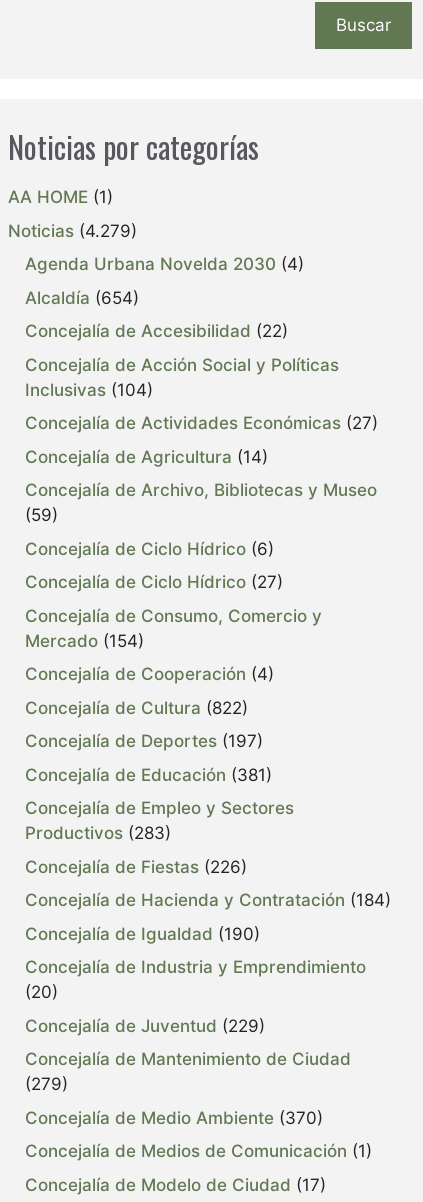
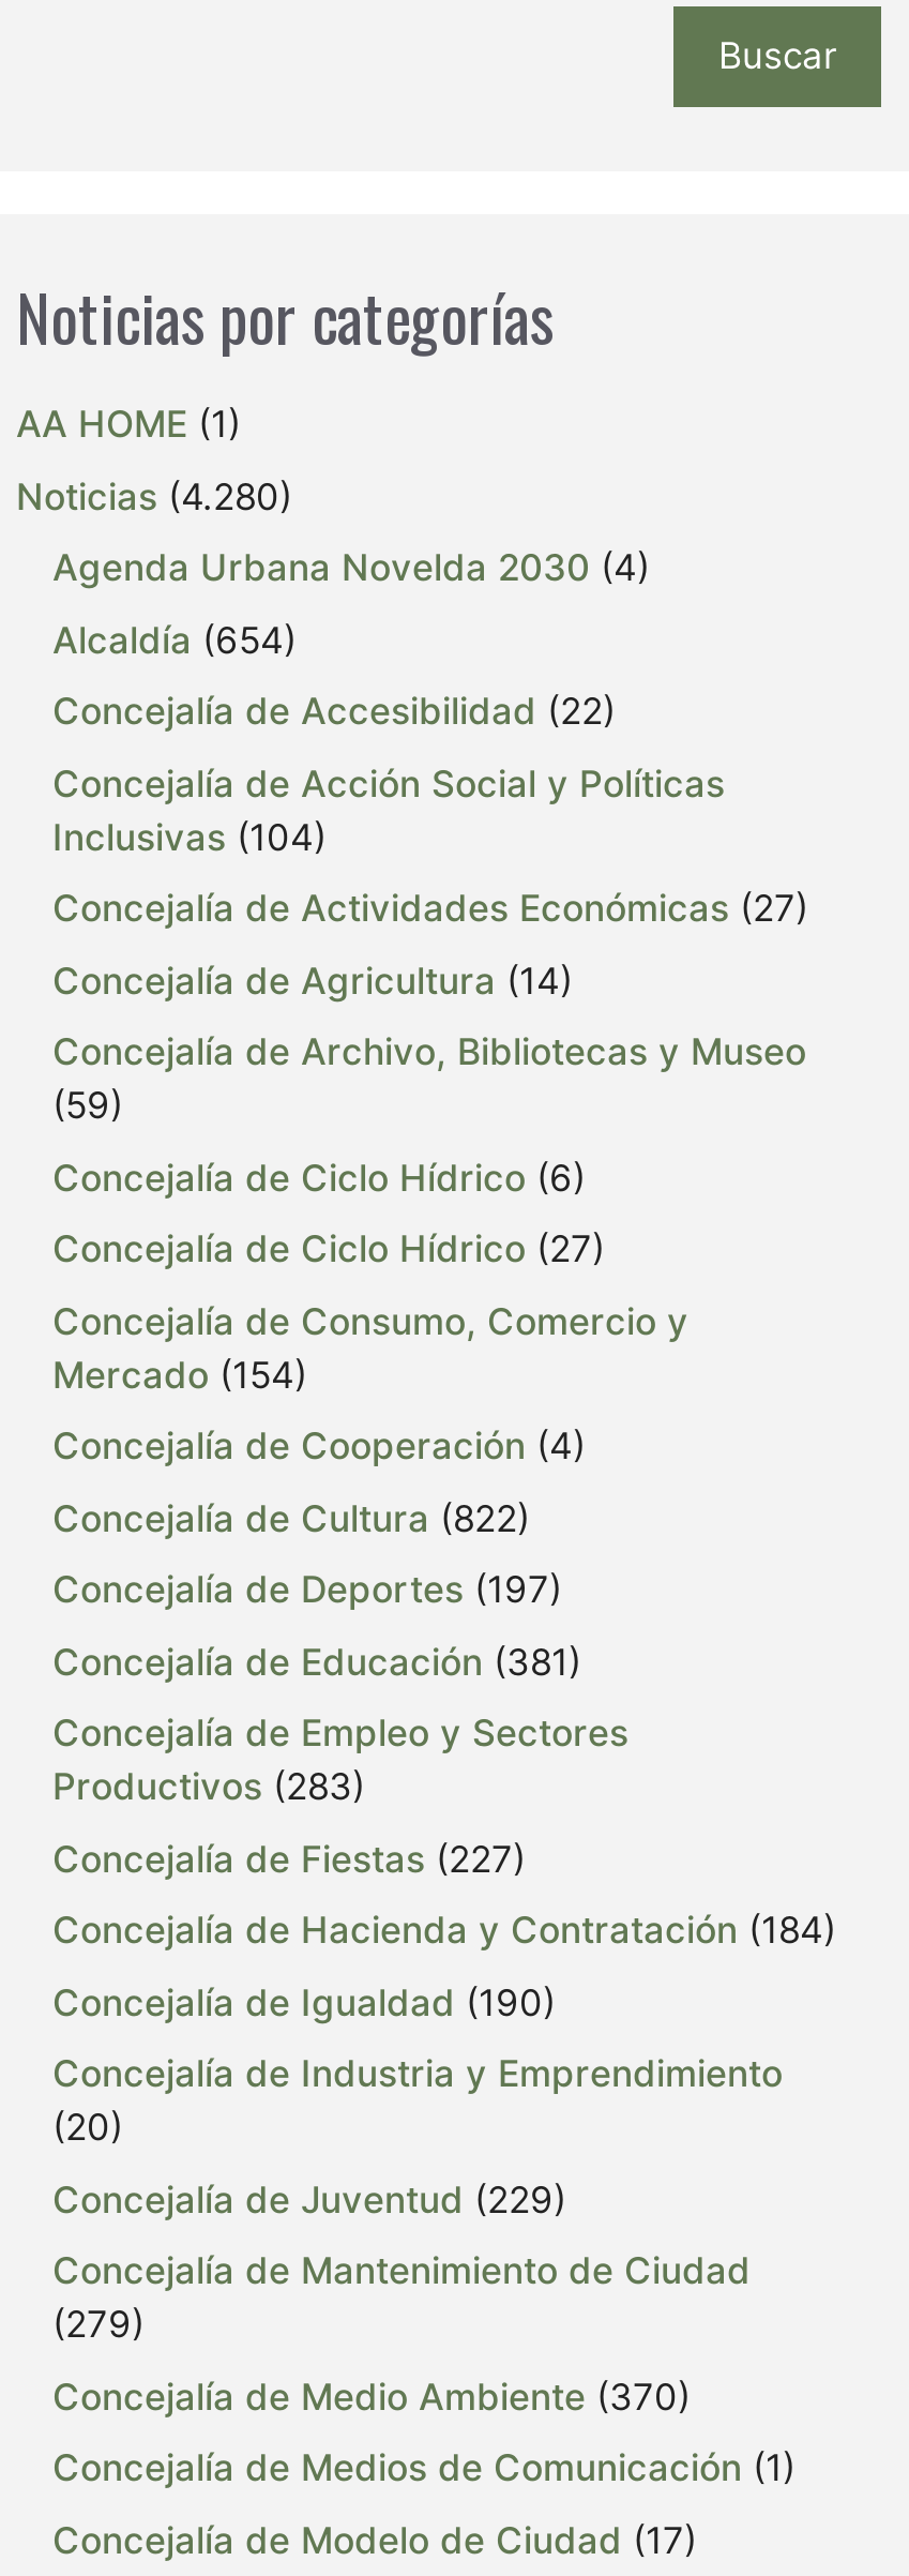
[8,221,137,241] Noticias (4.279) -> [16,475,292,518] Noticias (4.280)
[25,857,247,877] Concejalía de Fiestas (226) -> [52,1837,526,1880] Concejalía de Fiestas (227)

